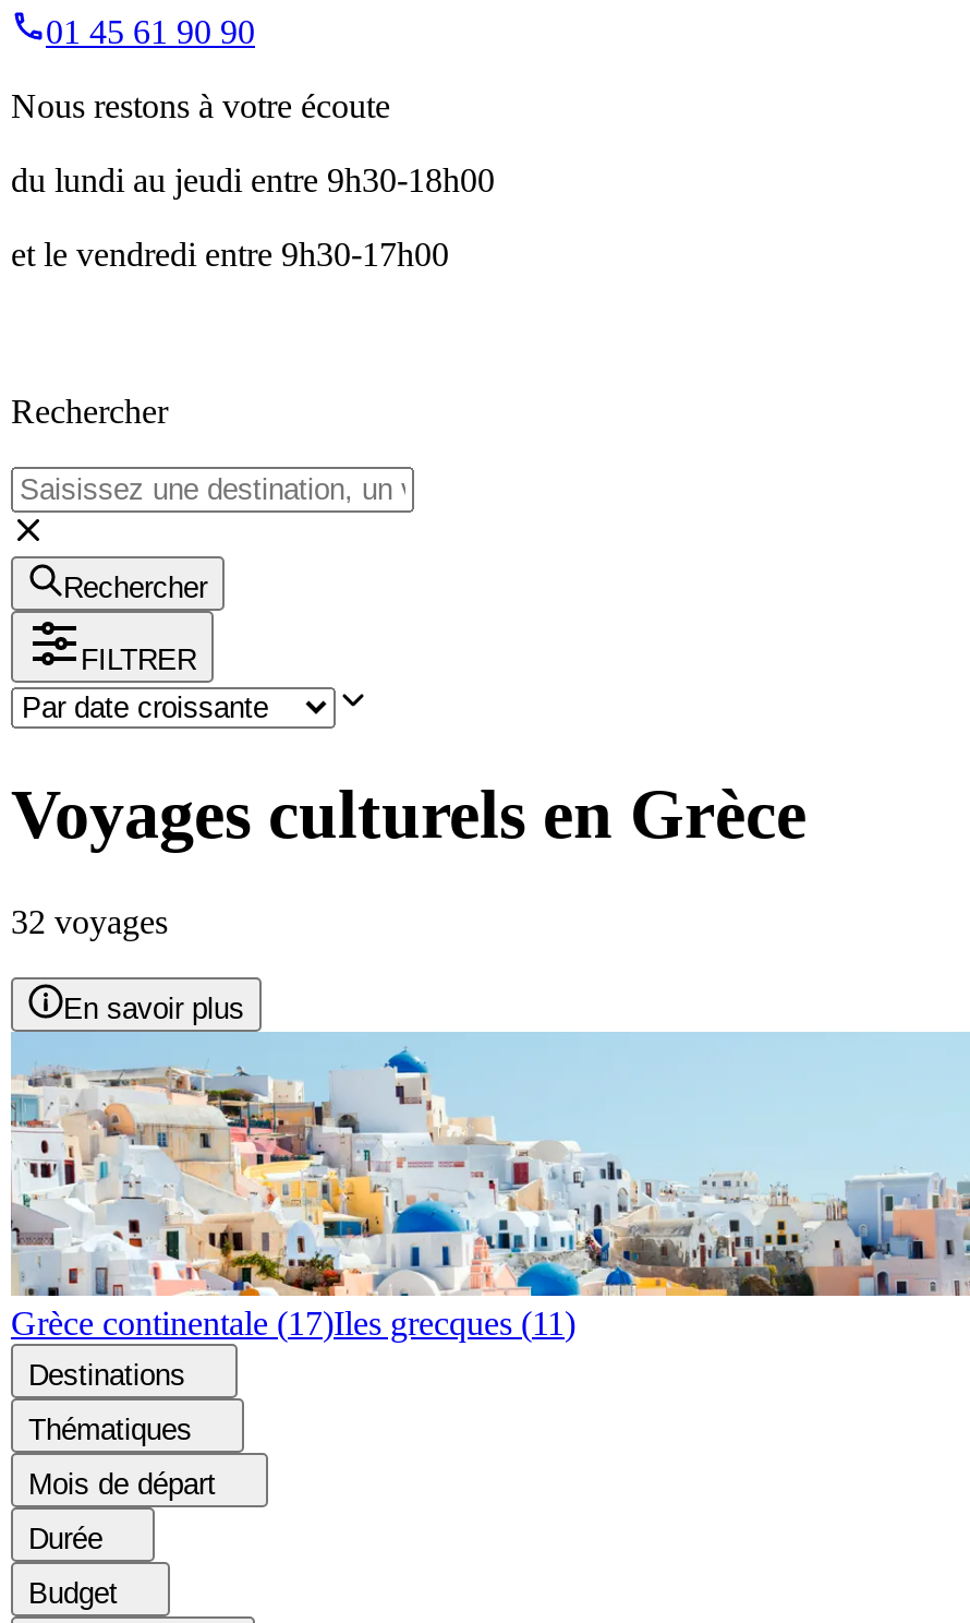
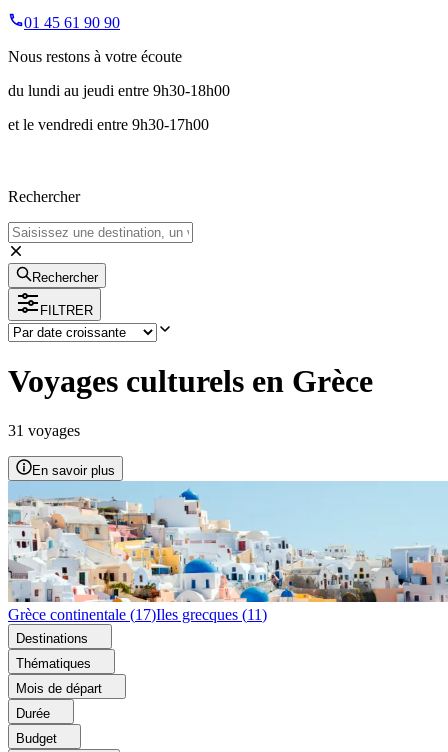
[11,902,168,939] 32 voyages -> [8,422,80,439] 31 voyages

